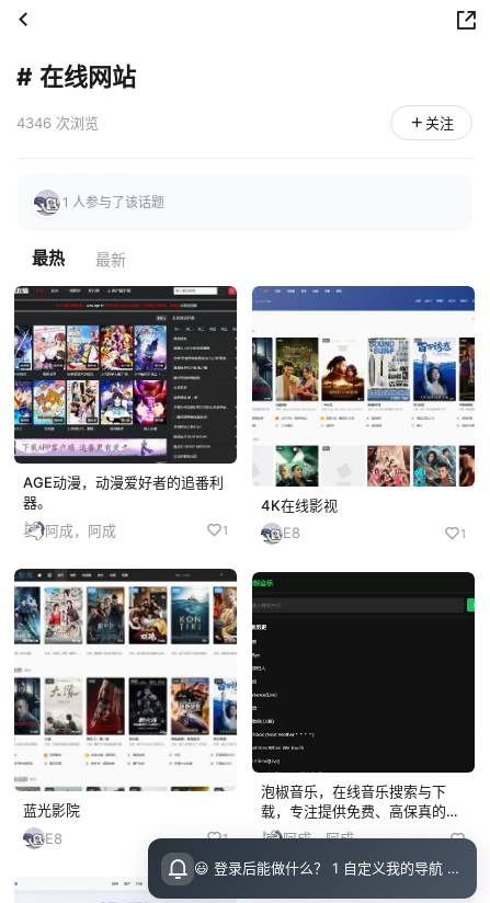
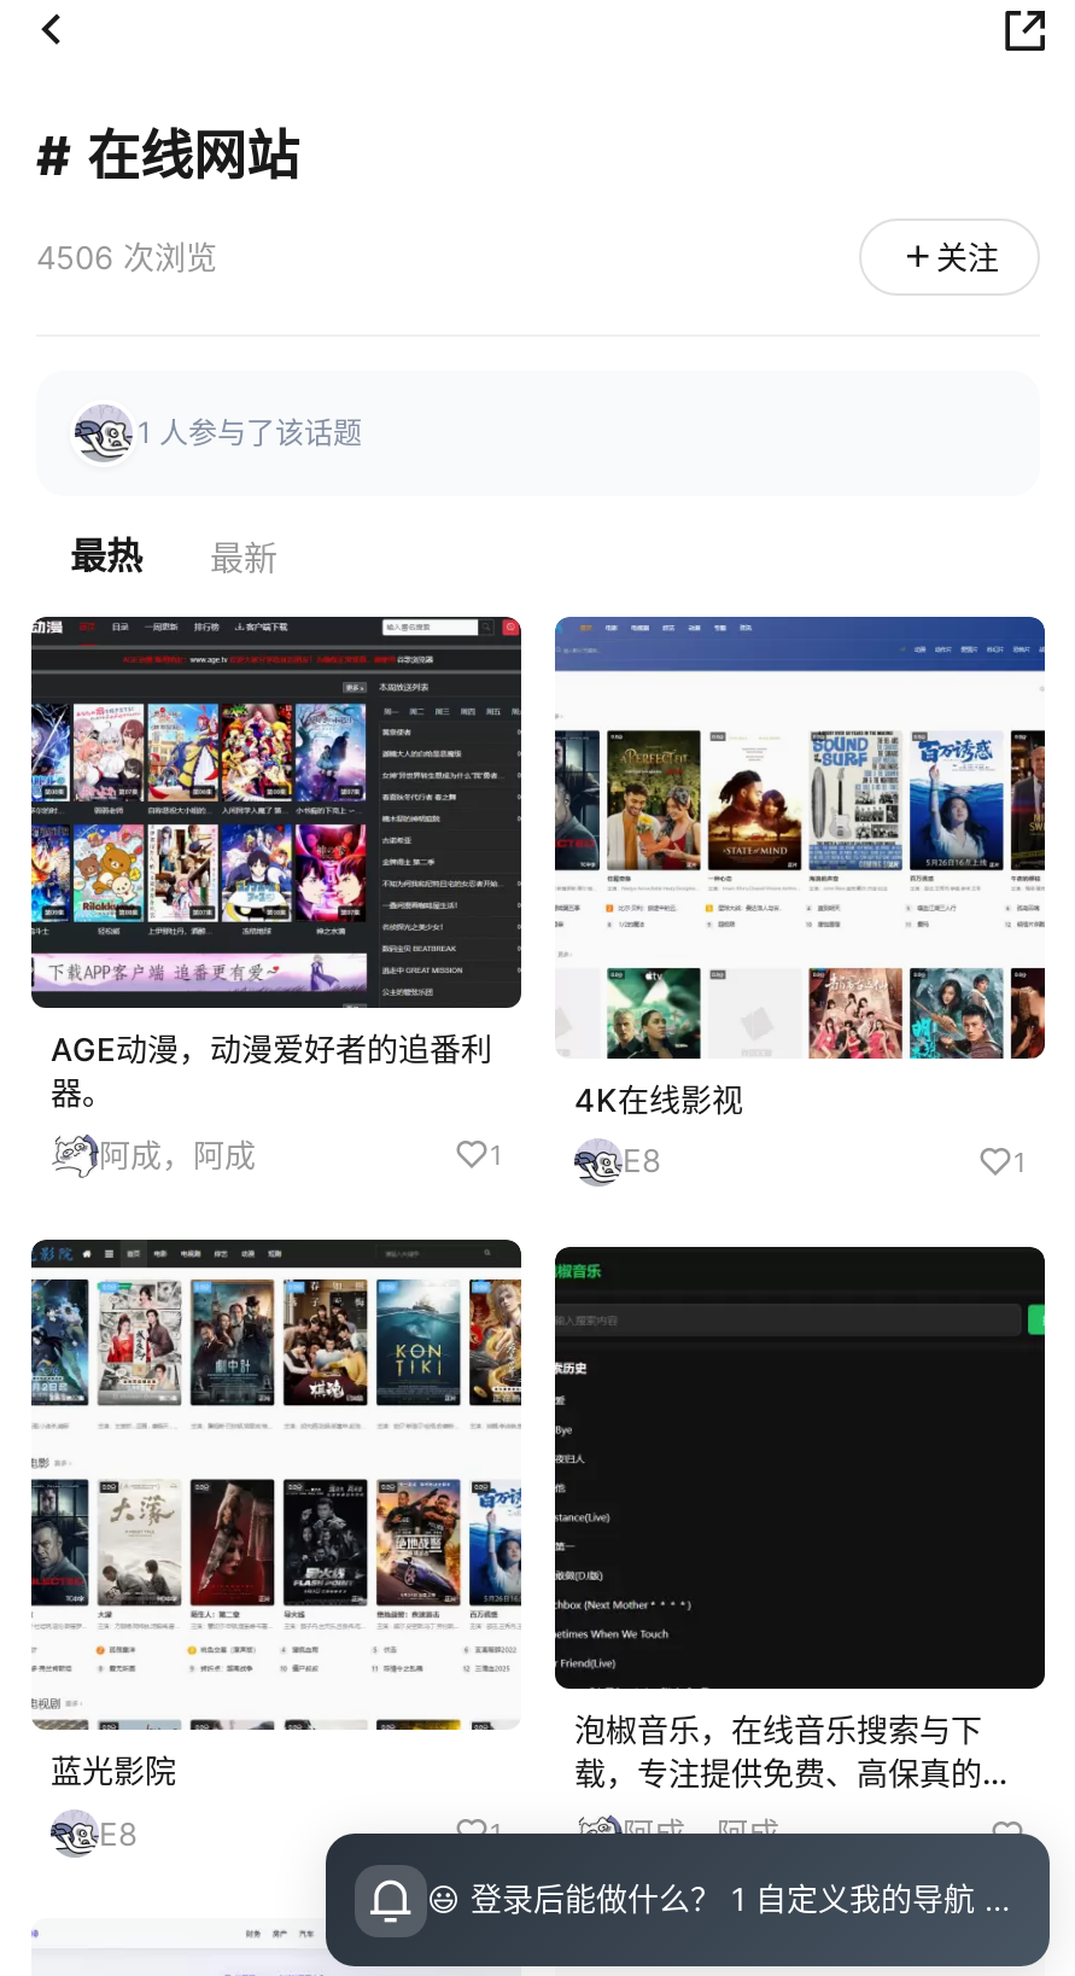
[16,113,99,131] 4346 次浏览 -> [36,237,217,275] 4506 次浏览

